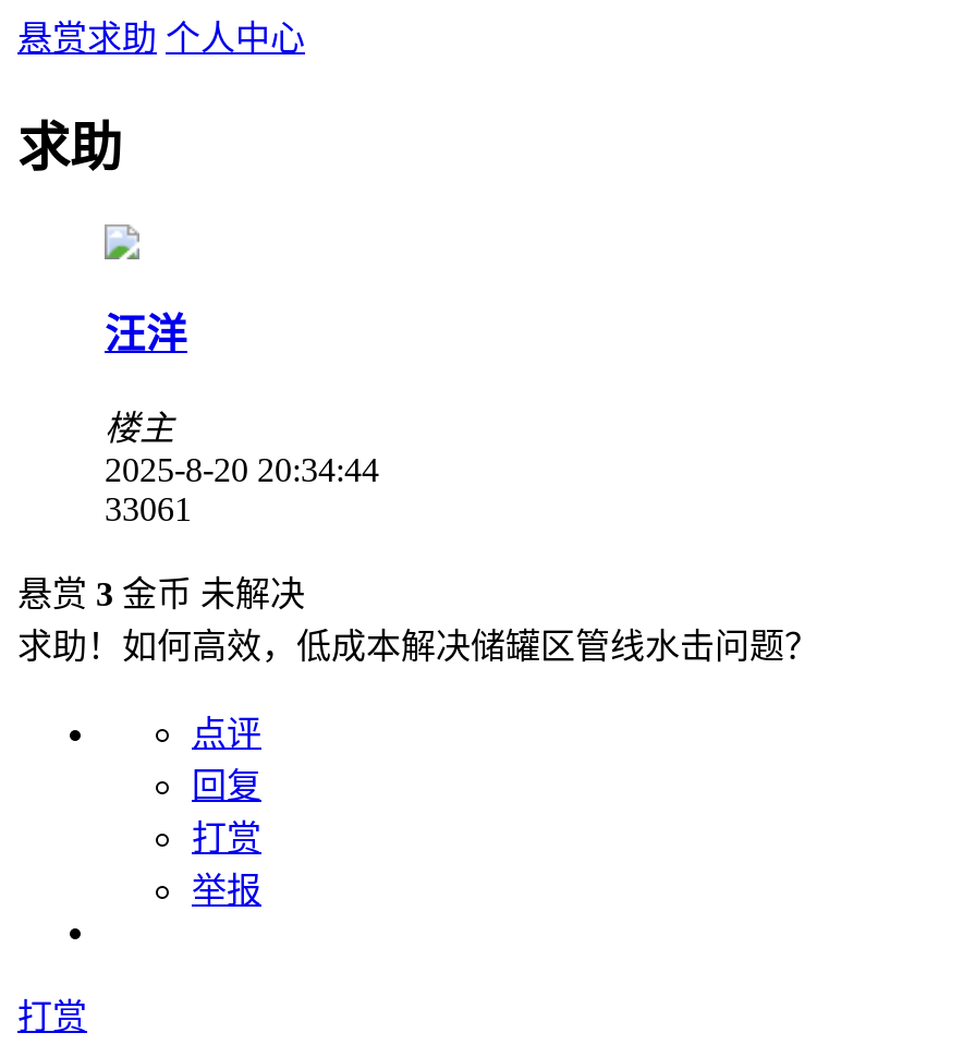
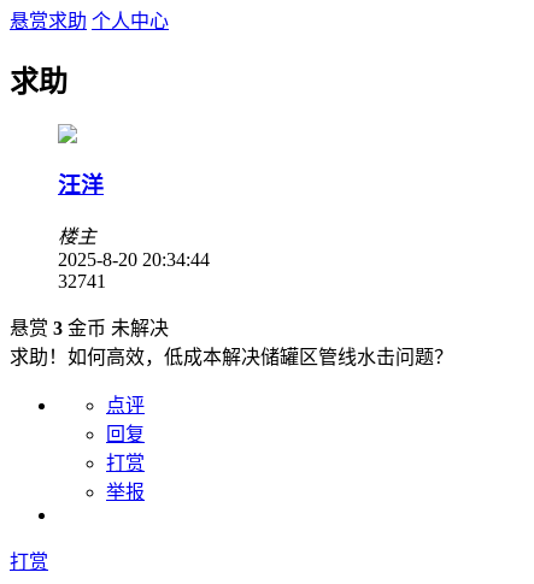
[105,491,192,528] 33061 -> [58,271,106,292] 32741

